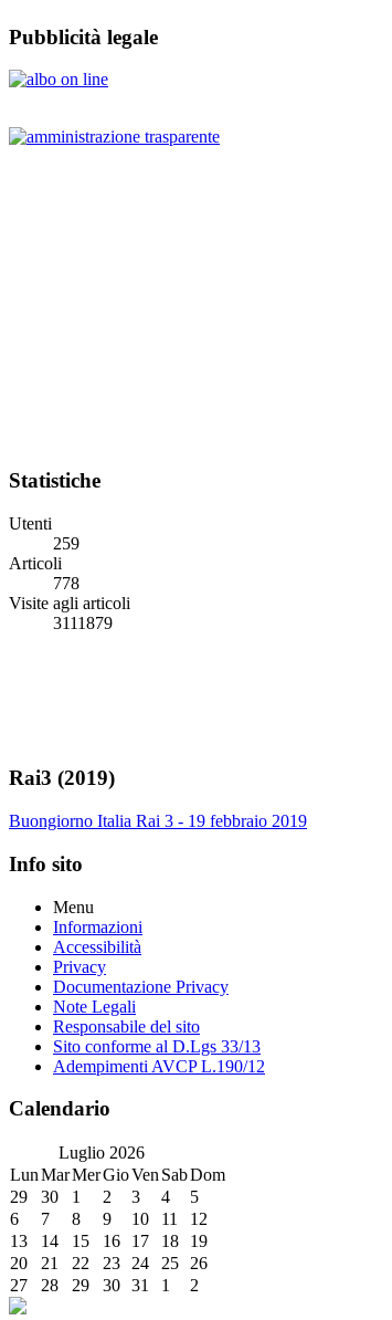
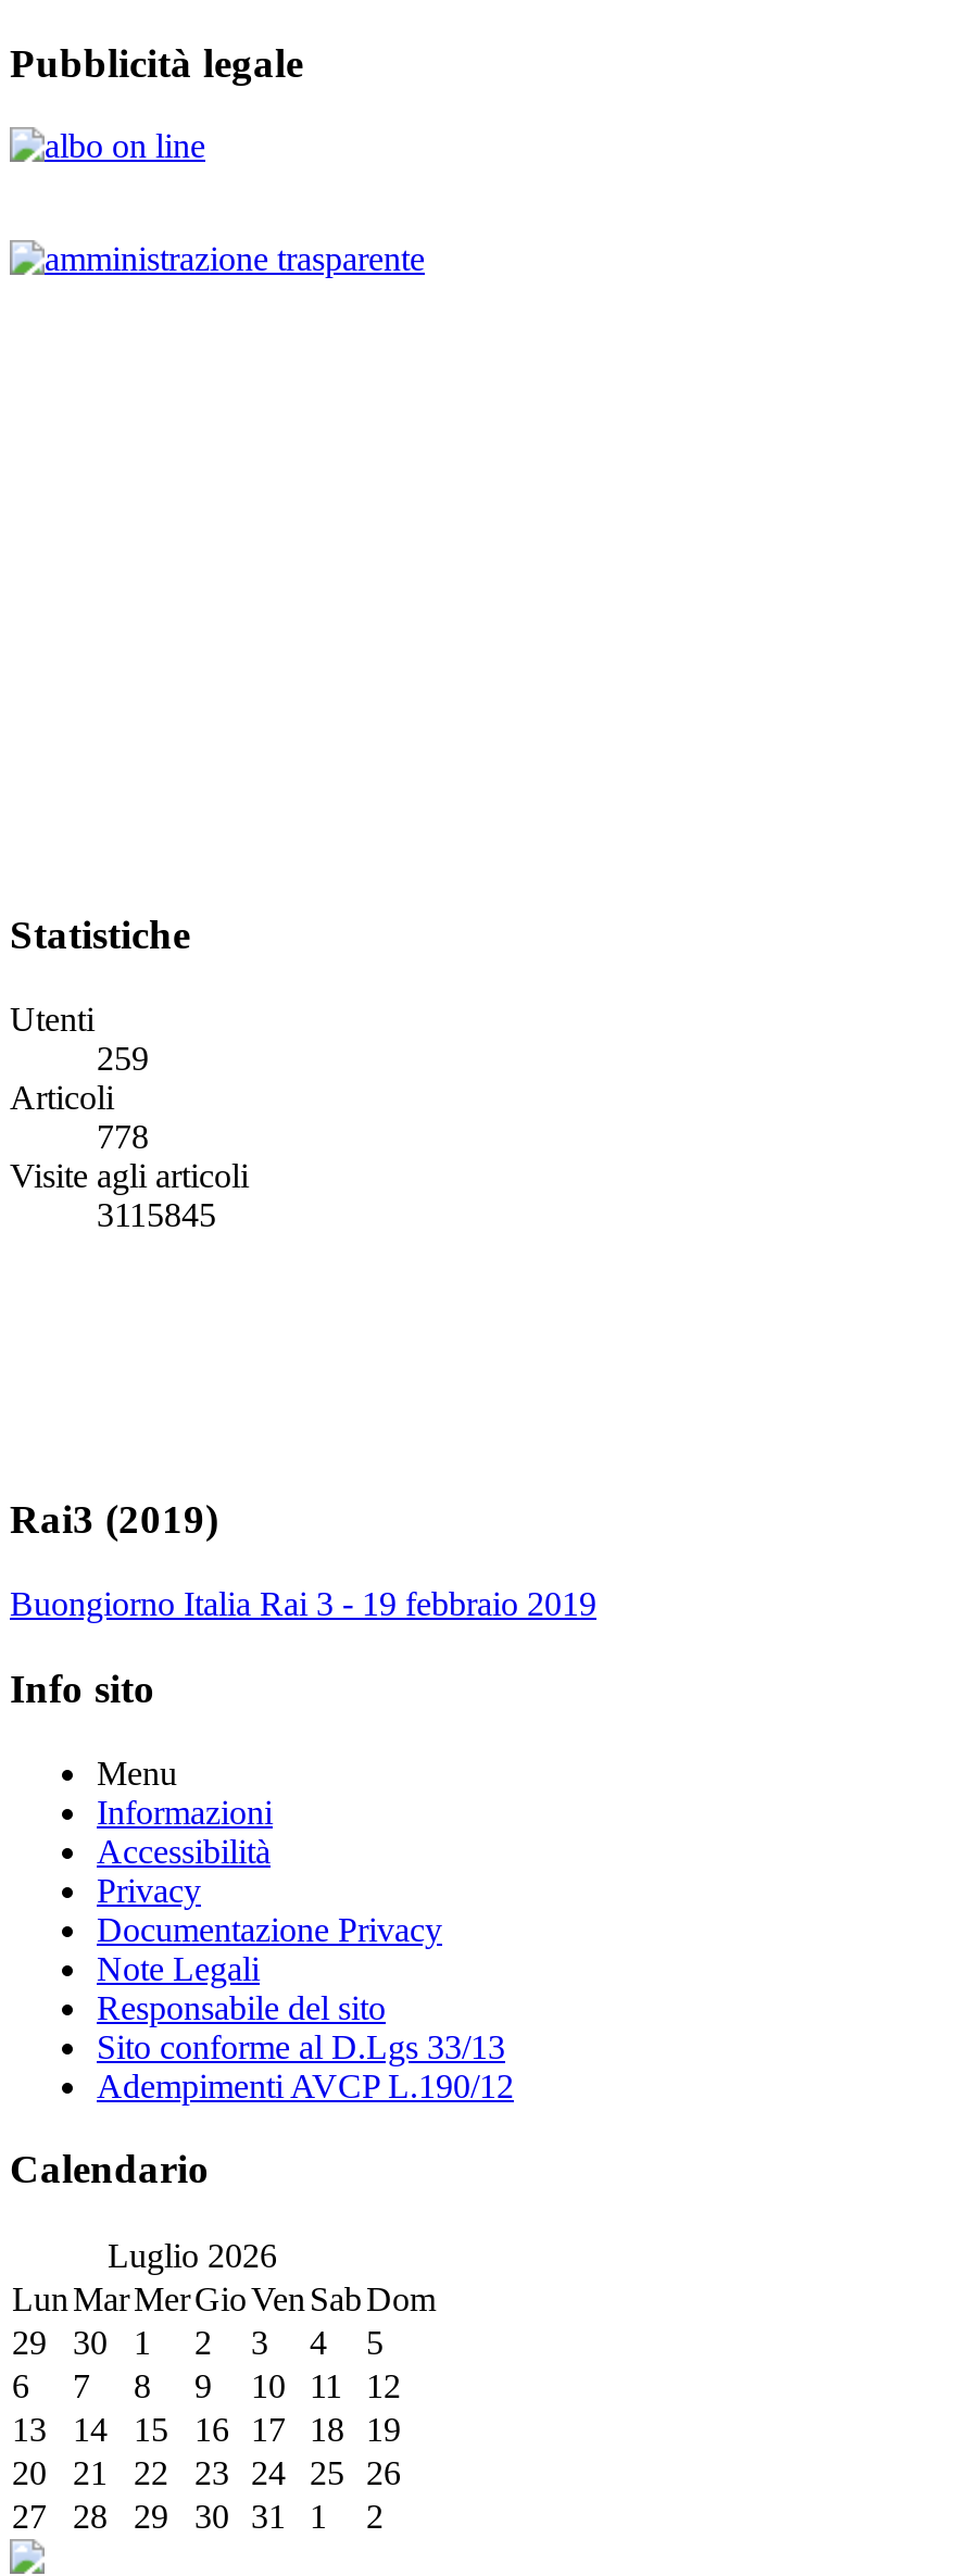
[53,613,113,632] 3111879 -> [97,1196,216,1232] 3115845

